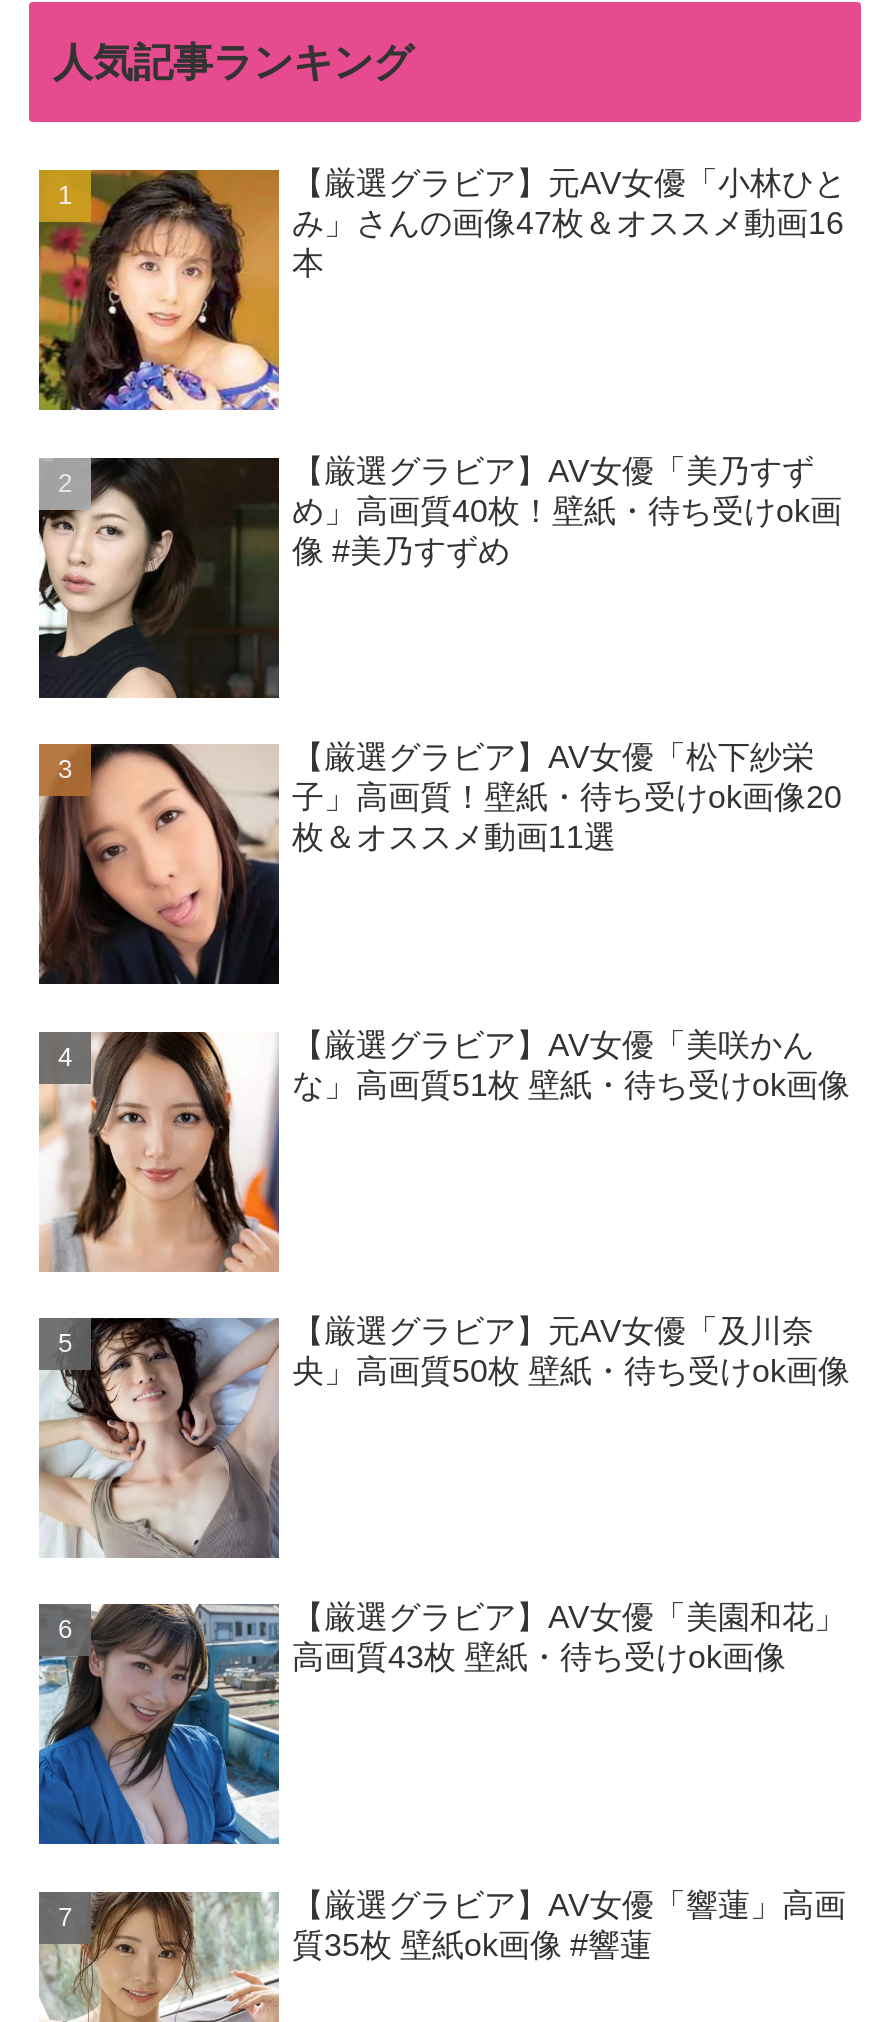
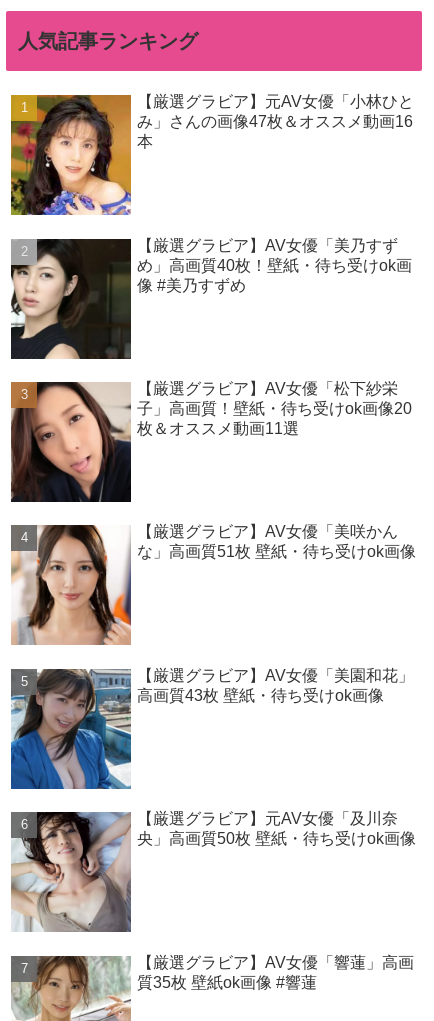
moved [37,1314,850,1560] -> [10,810,416,933]: [image] | 【厳選グラビア】元AV女優「及川奈 | 央」高画質50枚 壁紙・待ち受けok画像
moved [35,1600,846,1848] -> [9,667,414,791]: [image] | 【厳選グラビア】AV女優「美園和花」 | 高画質43枚 壁紙・待ち受けok画像

